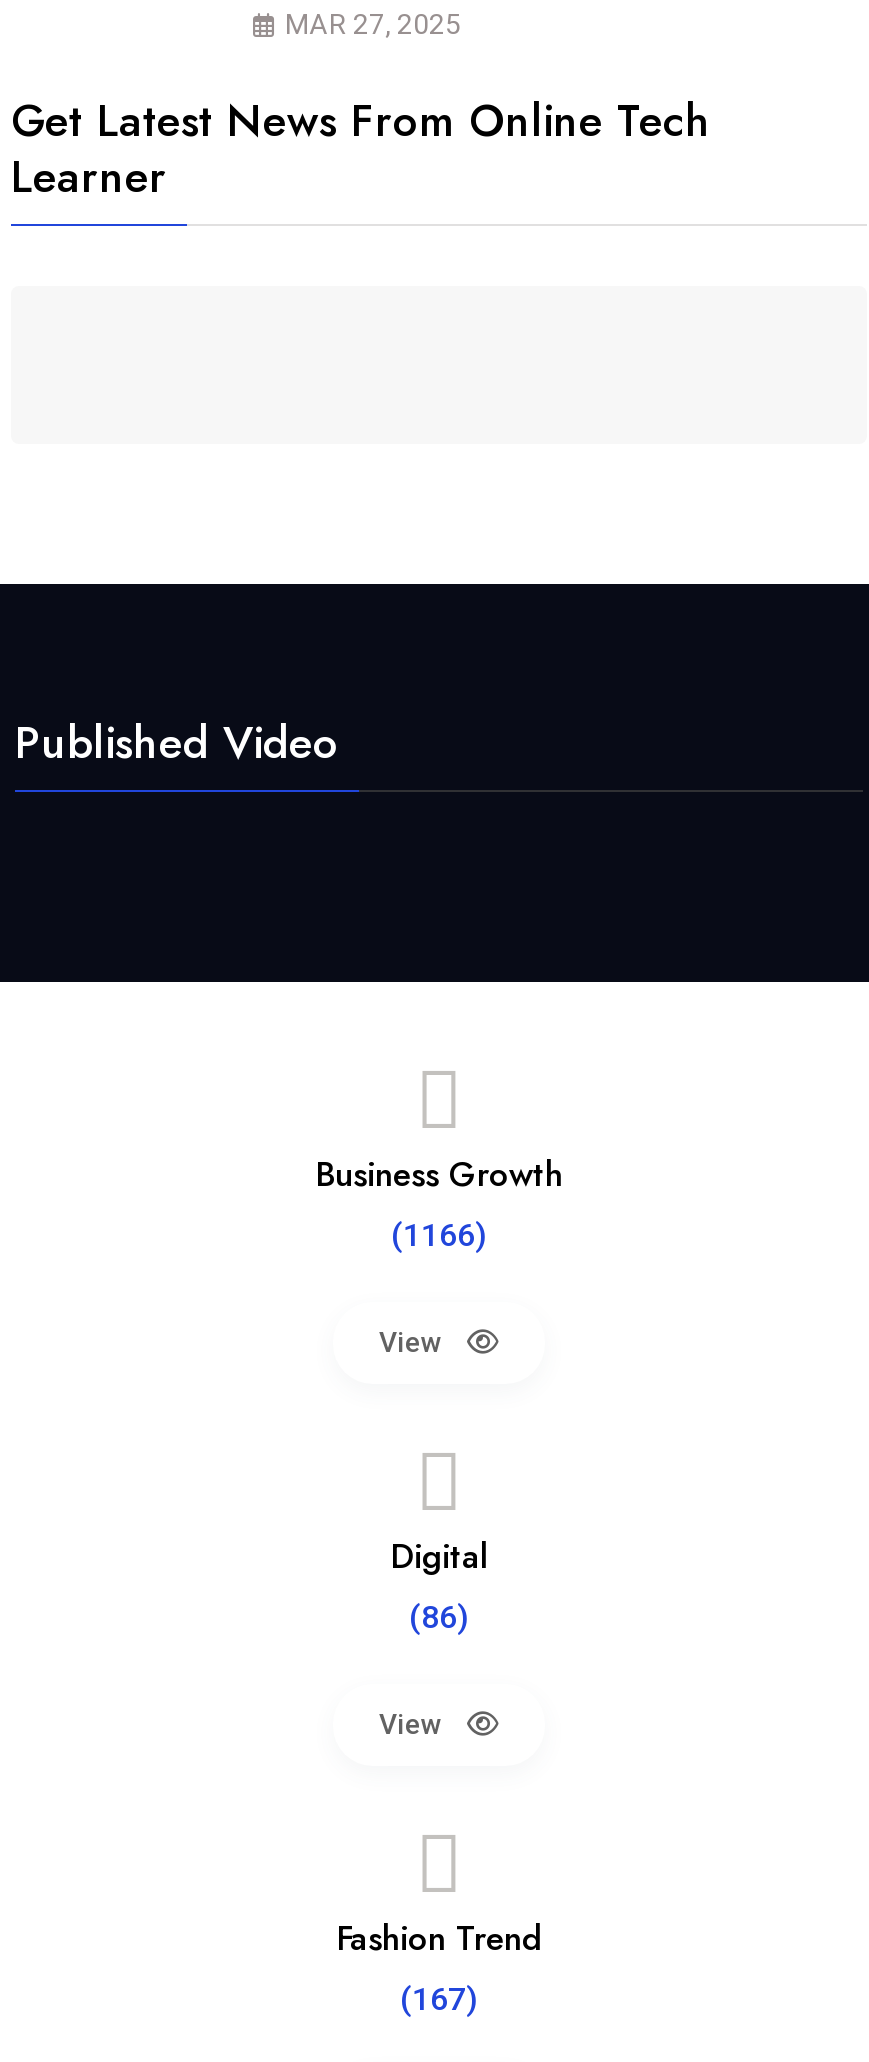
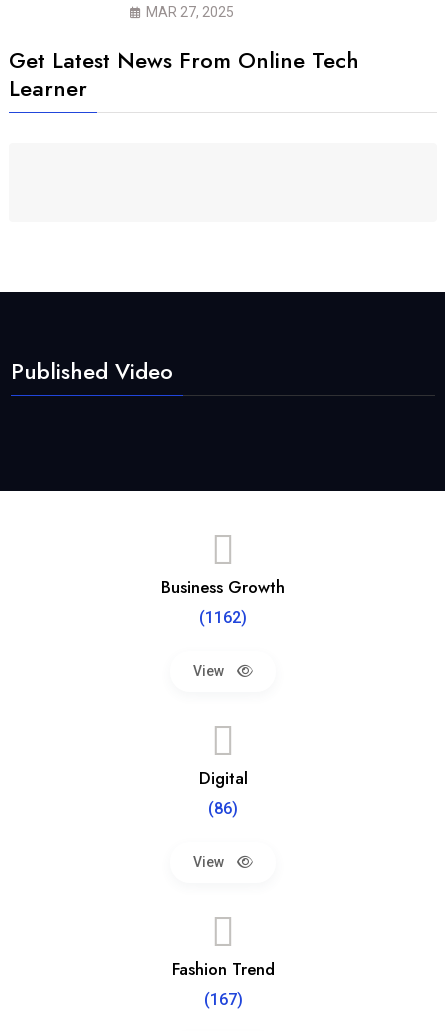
[391,1216,487,1254] (1166) -> [199,608,247,627] (1162)

